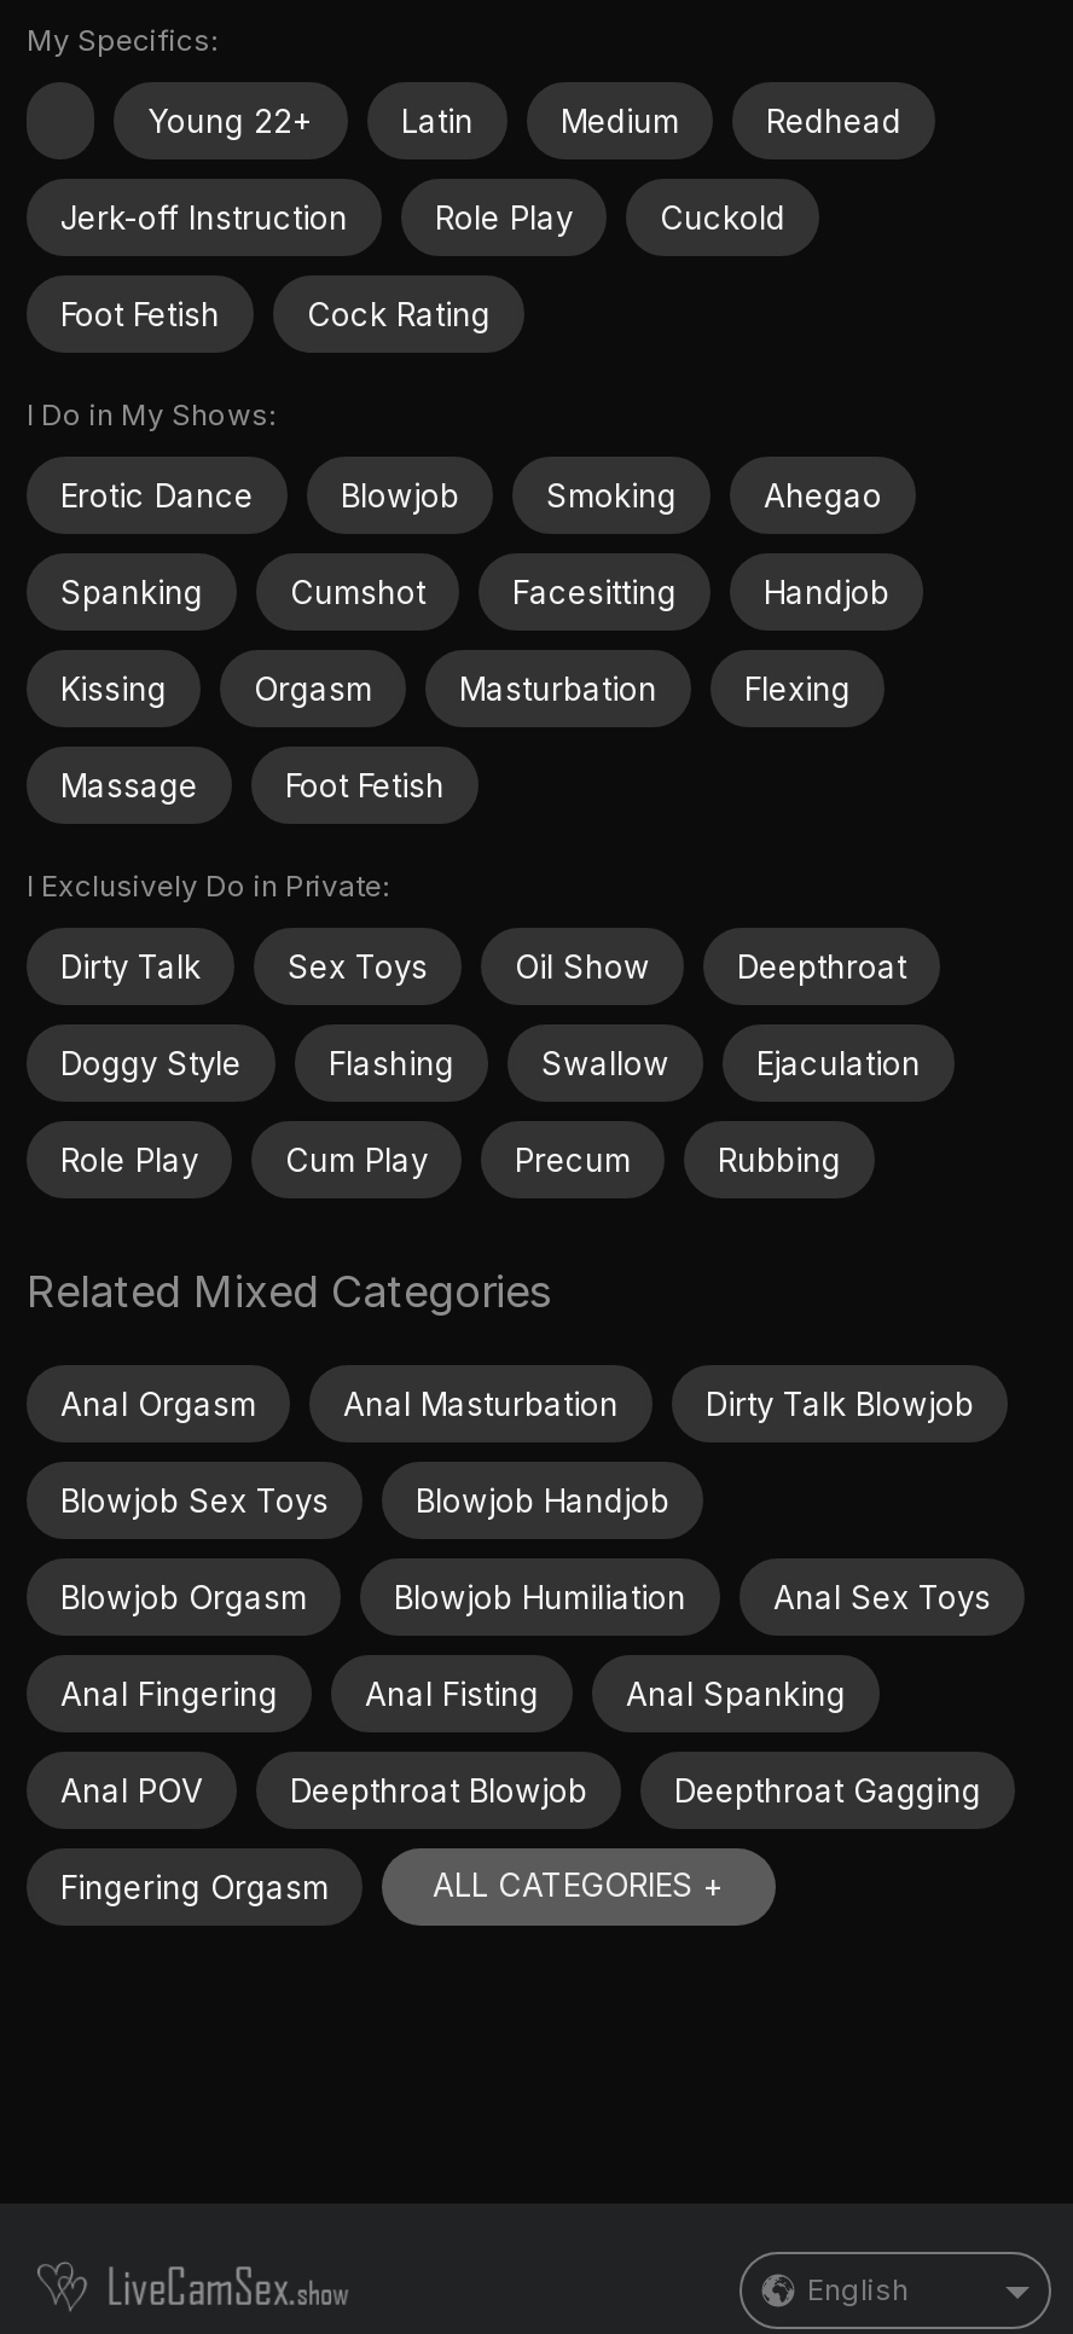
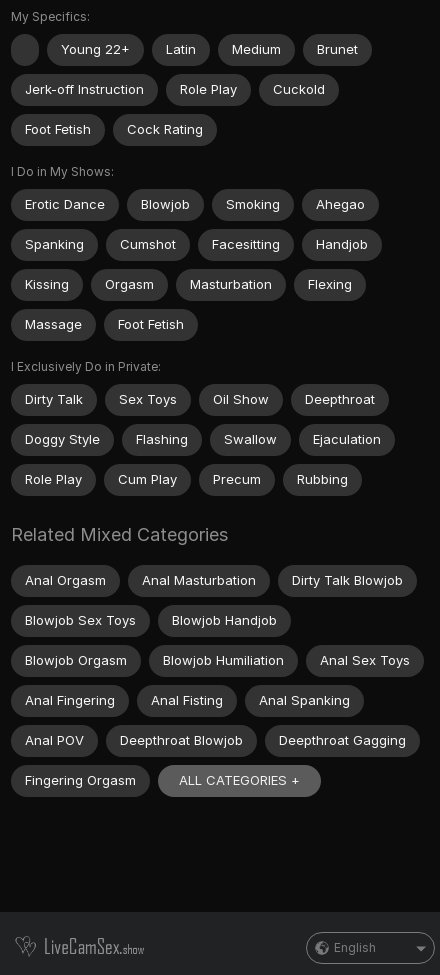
[766,101,901,140] Redhead -> [317,41,358,57] Brunet

